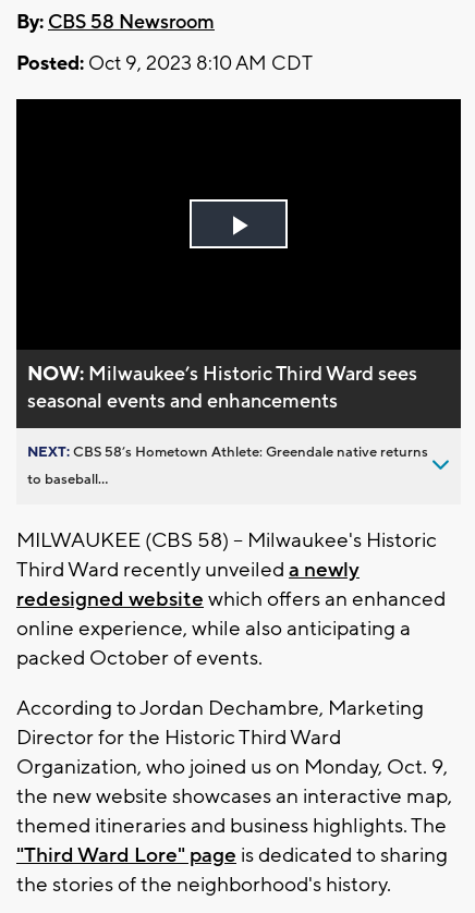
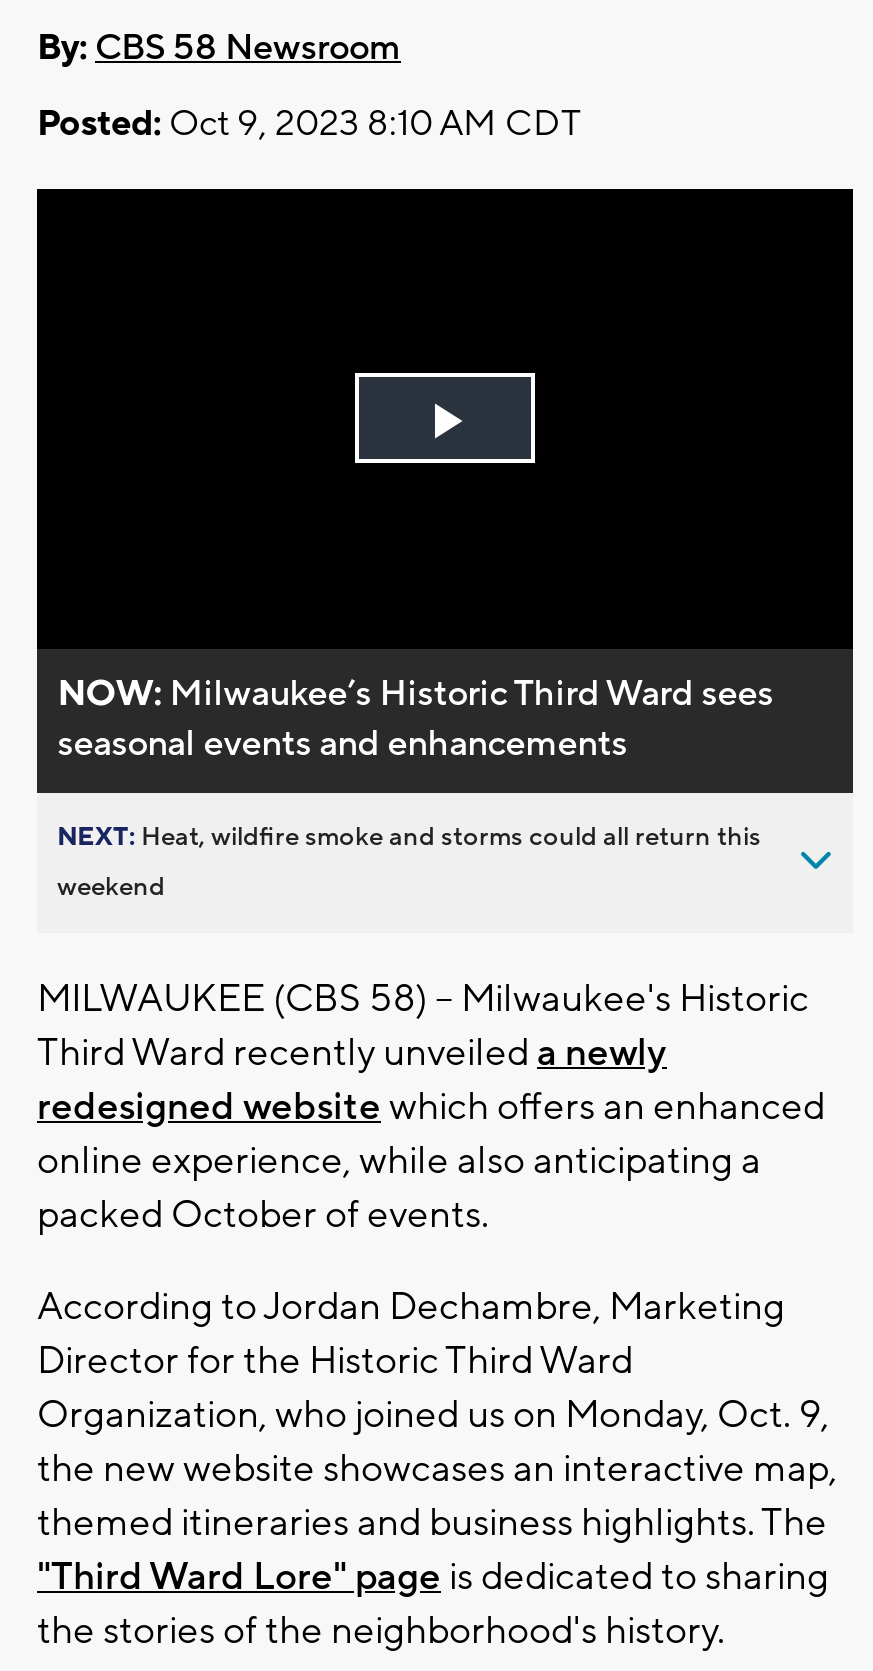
[27,443,428,461] NEXT: CBS 58’s Hometown Athlete: Greendale native returns -> [57,821,761,853] NEXT: Heat, wildfire smoke and storms could all return this
[27,471,108,488] to baseball... -> [57,871,165,903] weekend

